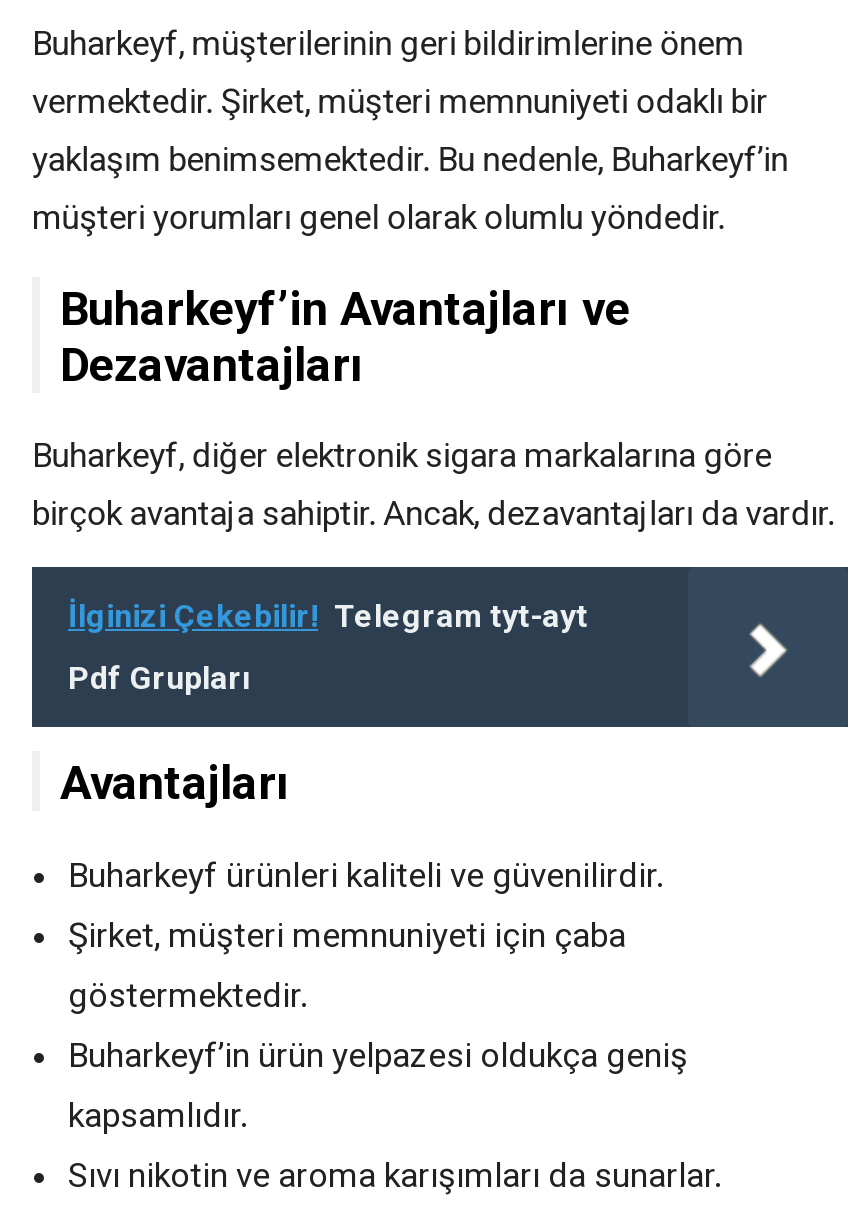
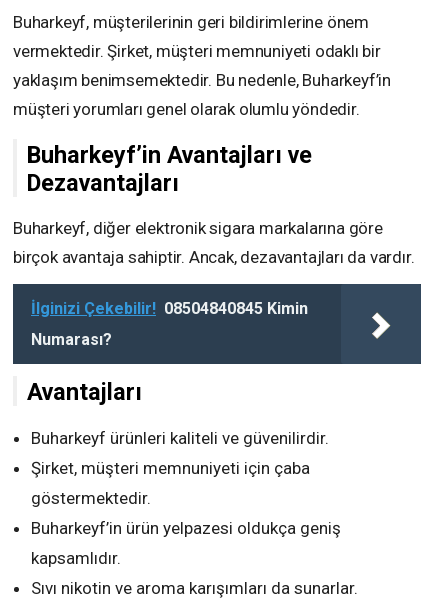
[68,596,588,634] İlginizi Çekebilir! Telegram tyt-ayt -> [31,299,308,318] İlginizi Çekebilir! 08504840845 Kimin
[68,658,250,696] Pdf Grupları -> [31,330,112,349] Numarası?

